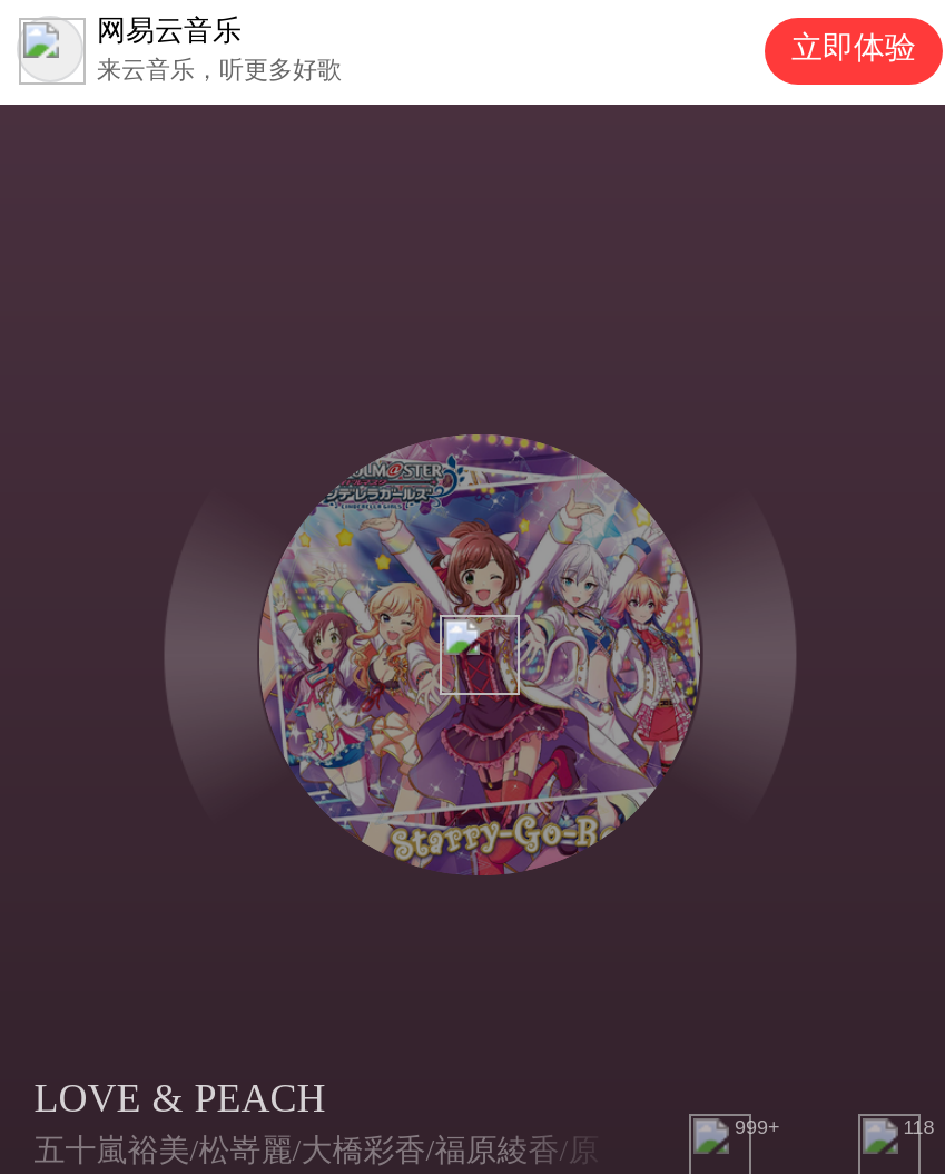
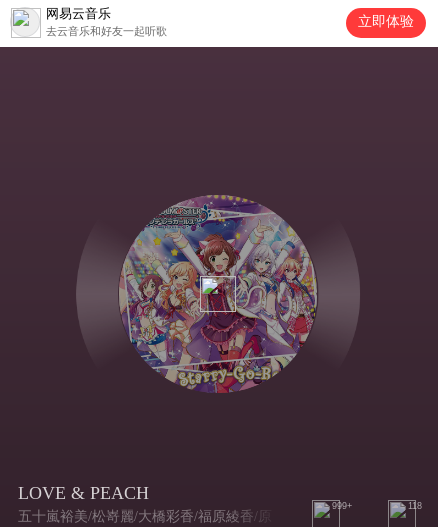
[97,56,342,82] 来云音乐，听更多好歌 -> [46,25,167,37] 去云音乐和好友一起听歌

